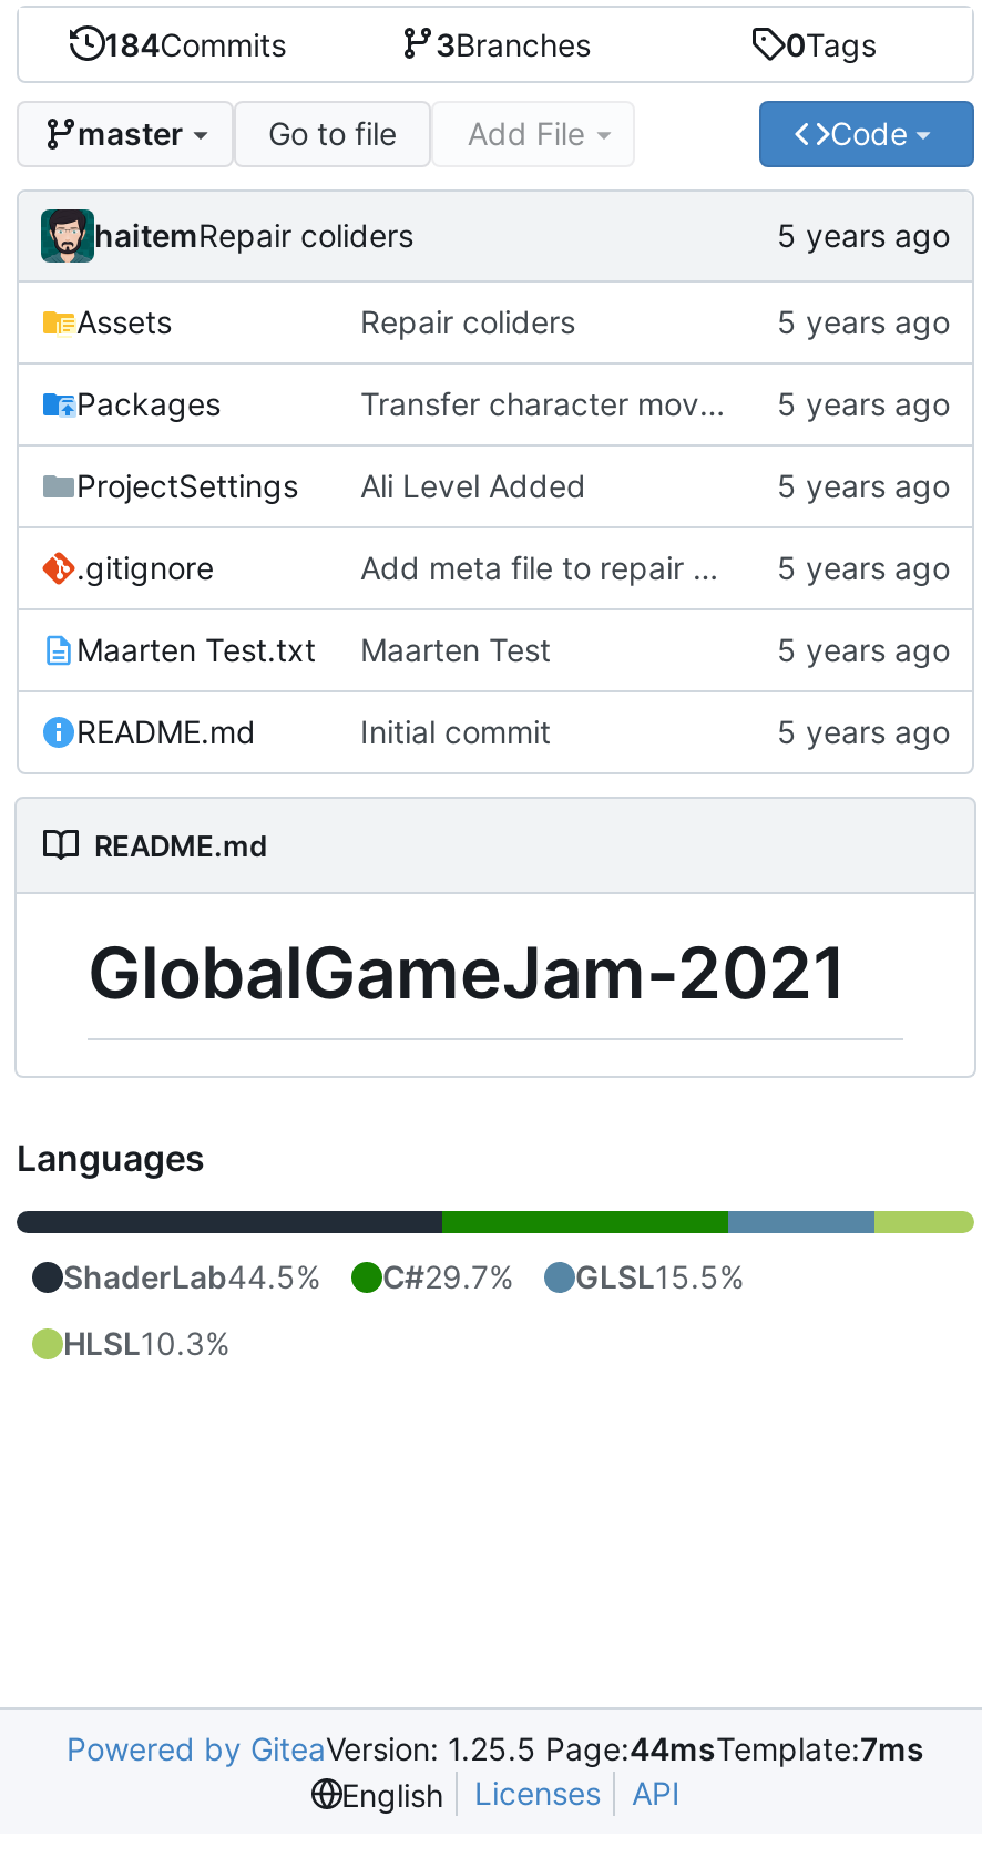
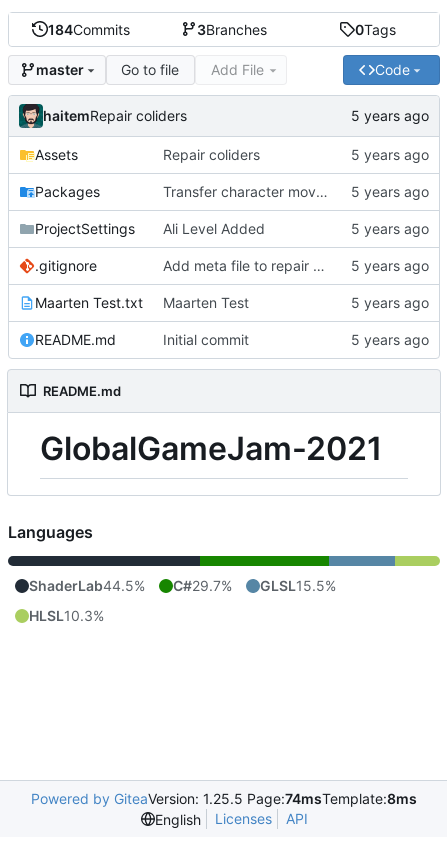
[67,1730,924,1767] Powered by GiteaVersion: 1.25.5 Page:44msTemplate:7ms -> [31,790,417,807] Powered by GiteaVersion: 1.25.5 Page:74msTemplate:8ms

